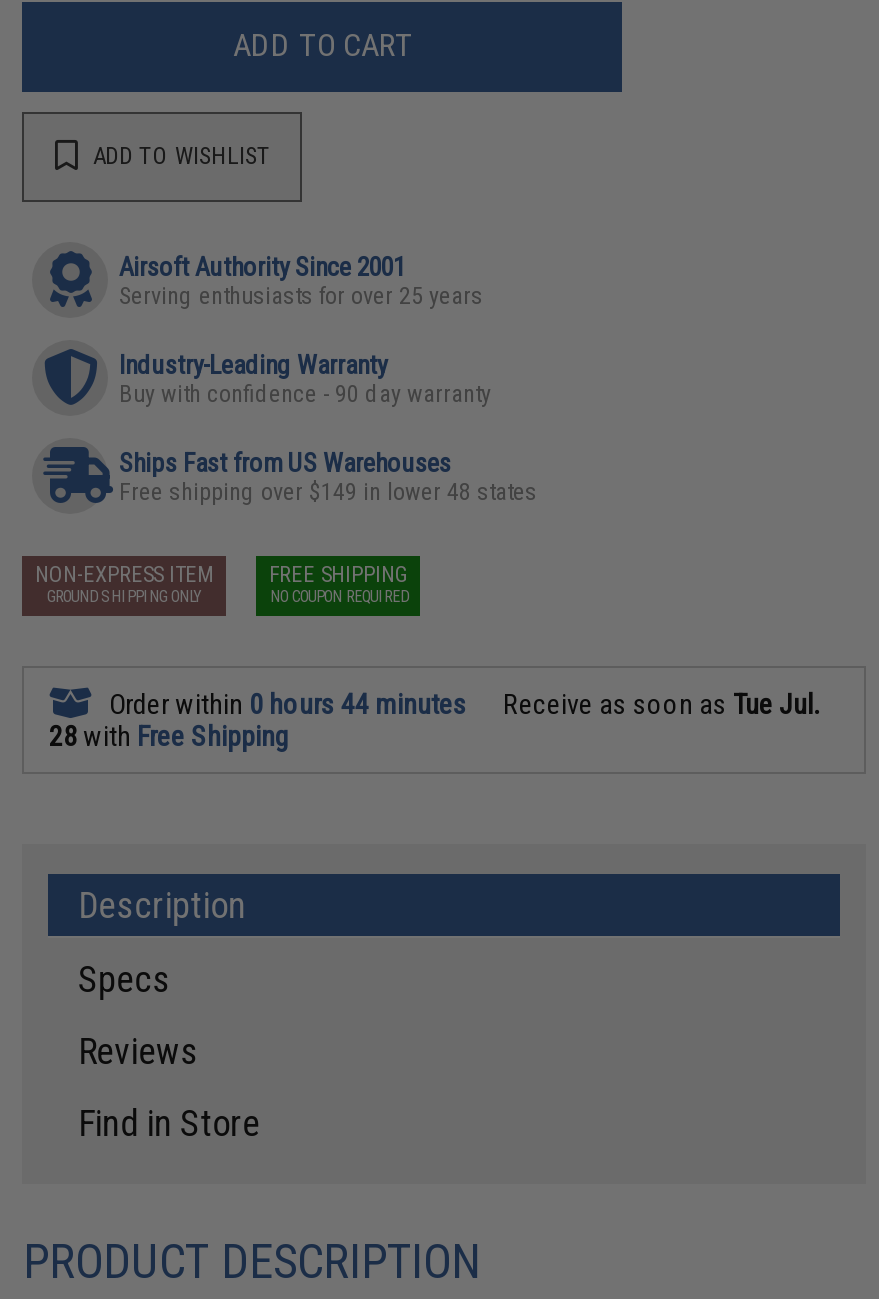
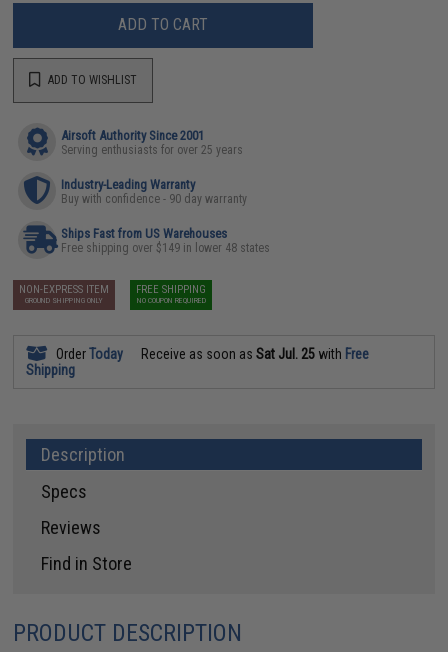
[49,687,819,751] Order within 0 hours 44 minutes | Receive as soon as Tue Jul. | 28 with Free Shipping -> [26,345,369,377] Order Today | Receive as soon as Sat Jul. 25 with Free | Shipping

